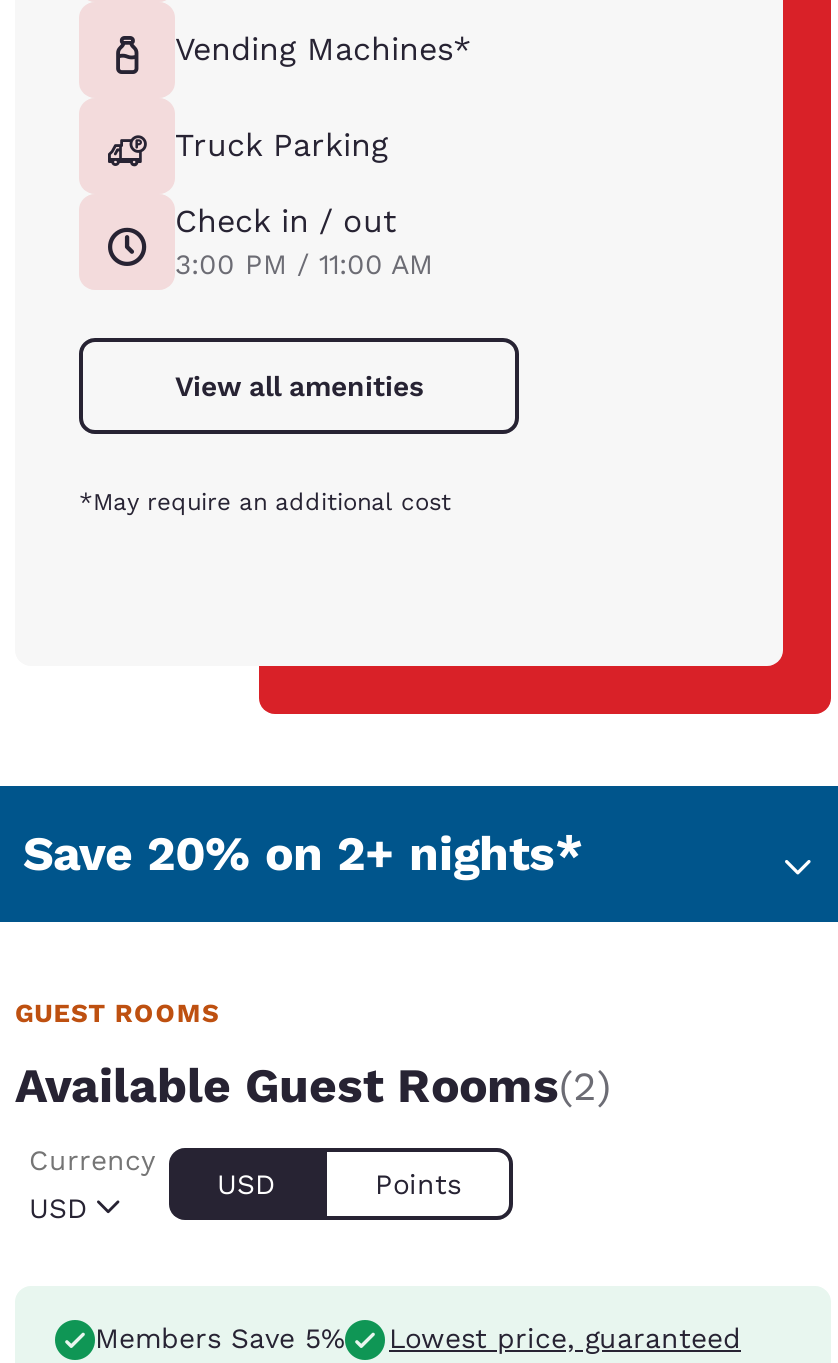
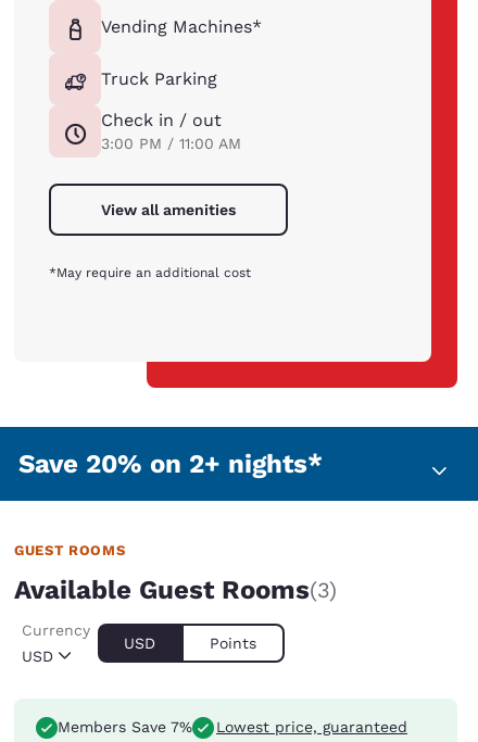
[15,1058,611,1114] Available Guest Rooms(2) -> [14,575,337,605] Available Guest Rooms(3)
[95,1322,741,1354] Members Save 5% Lowest price, guaranteed -> [58,718,407,736] Members Save 7% Lowest price, guaranteed

